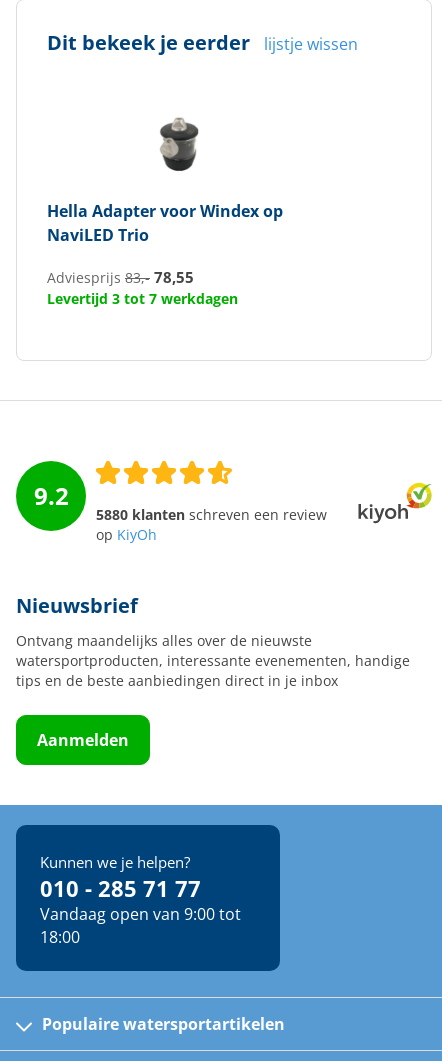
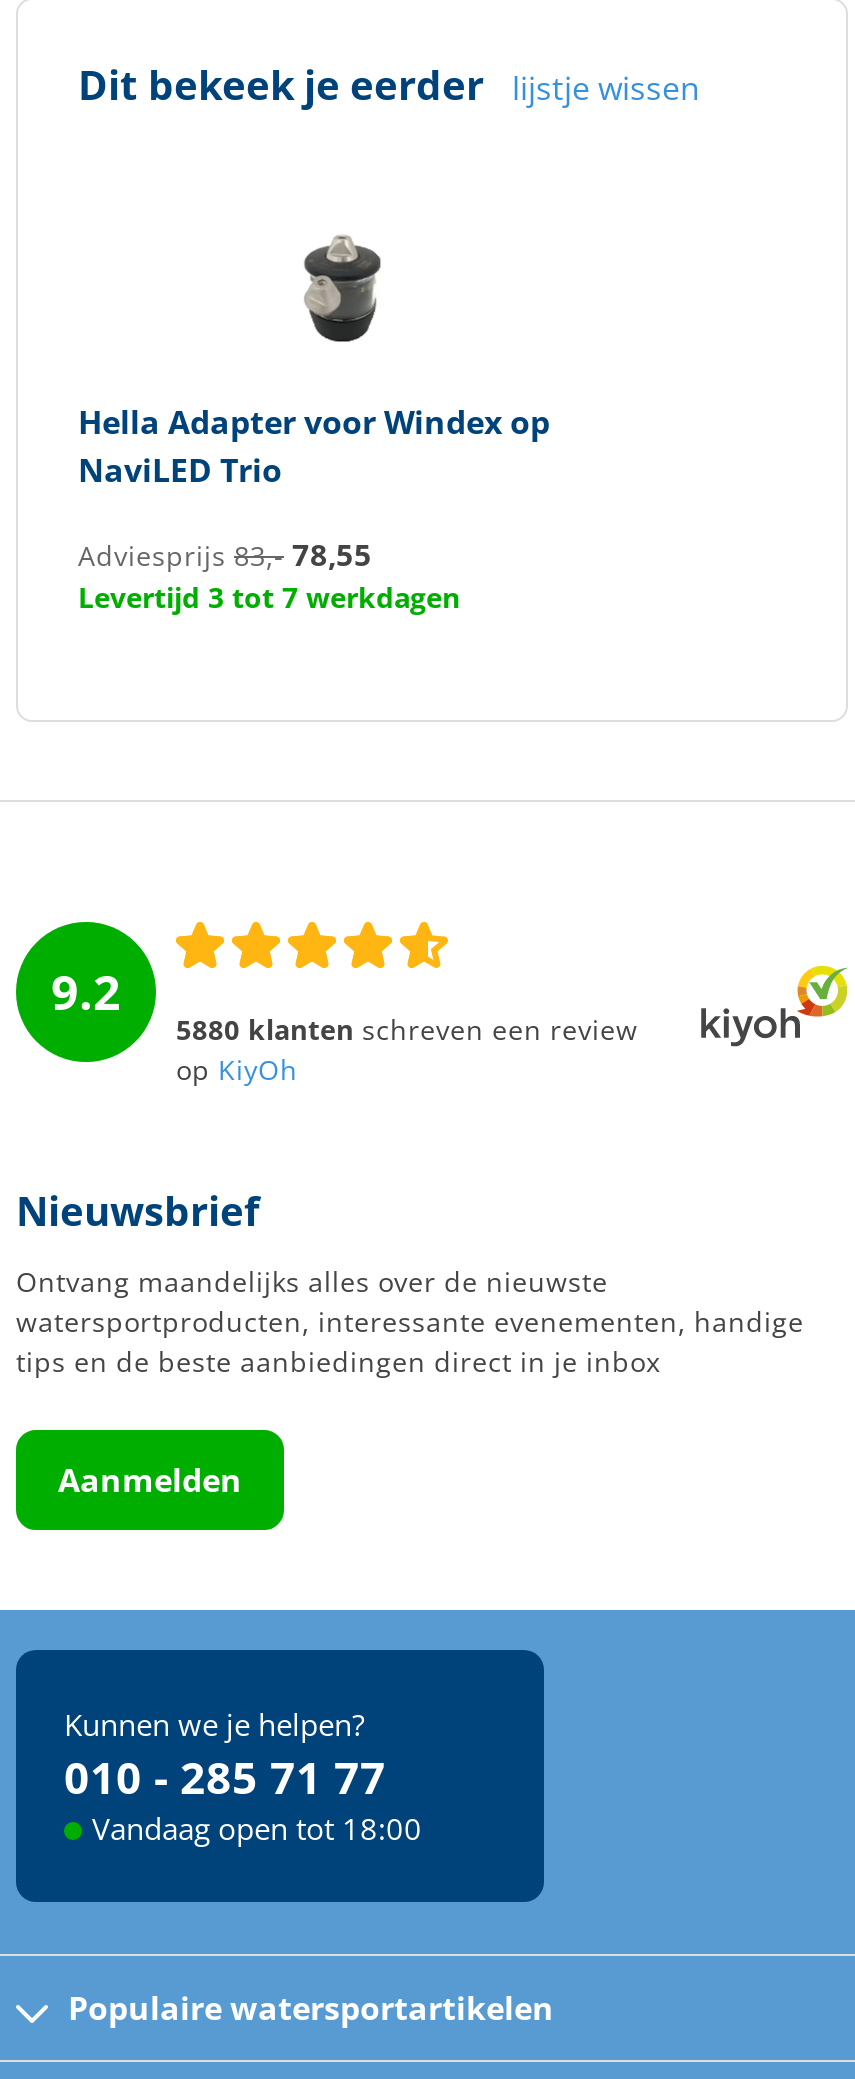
[40,903,241,948] Vandaag open van 9:00 tot | 18:00 -> [92,1808,422,1848] Vandaag open tot 18:00

